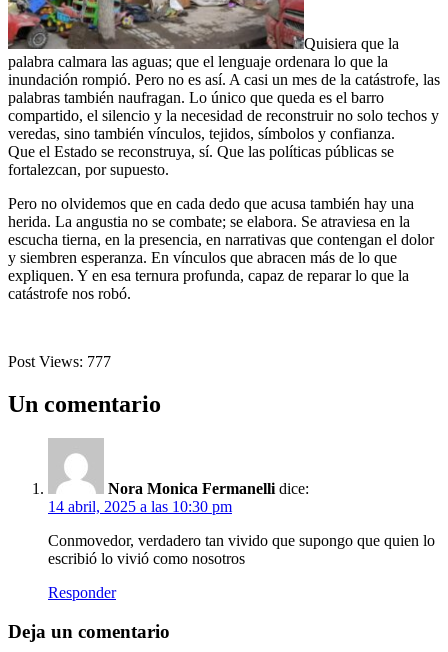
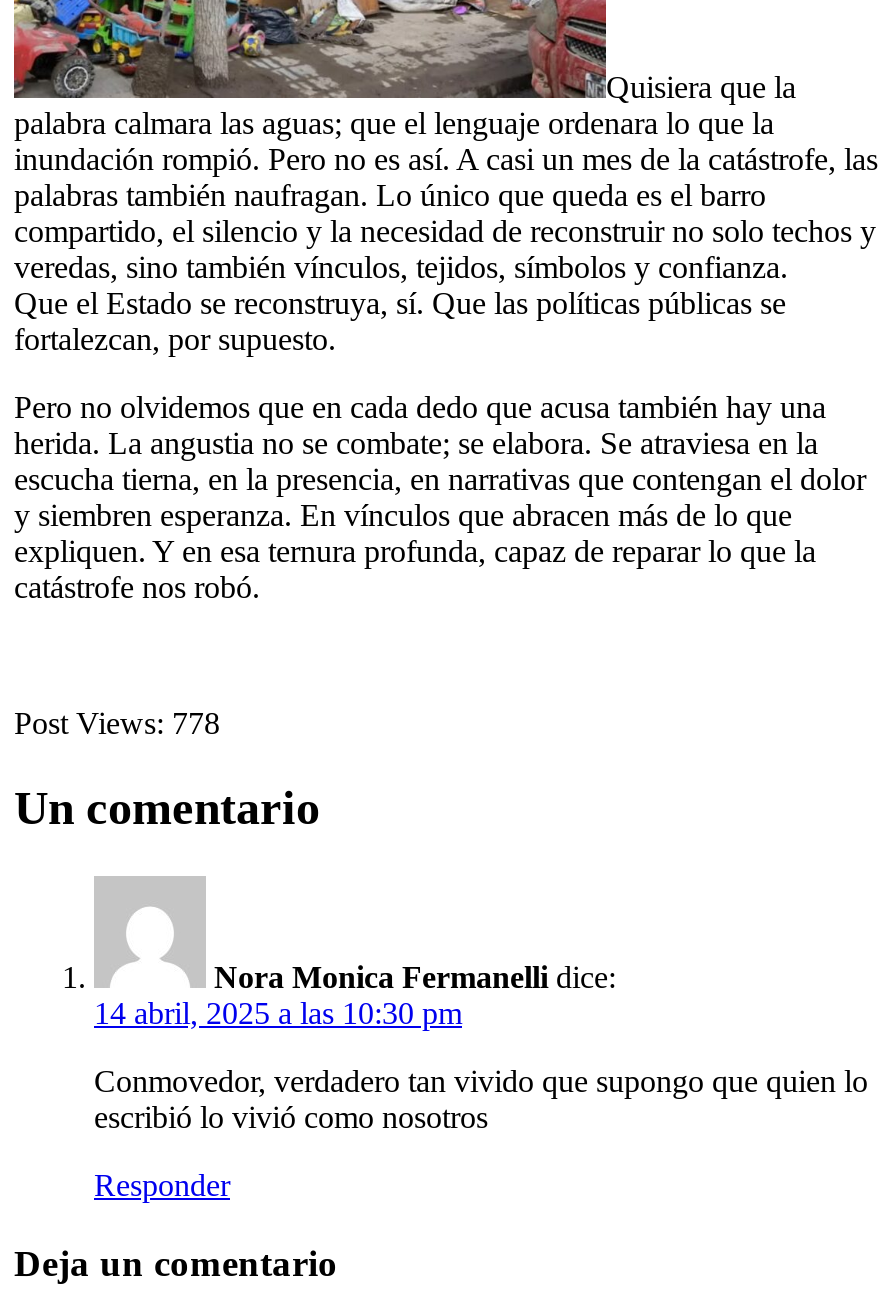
[8,353,111,370] Post Views: 777 -> [14,707,220,741] Post Views: 778

